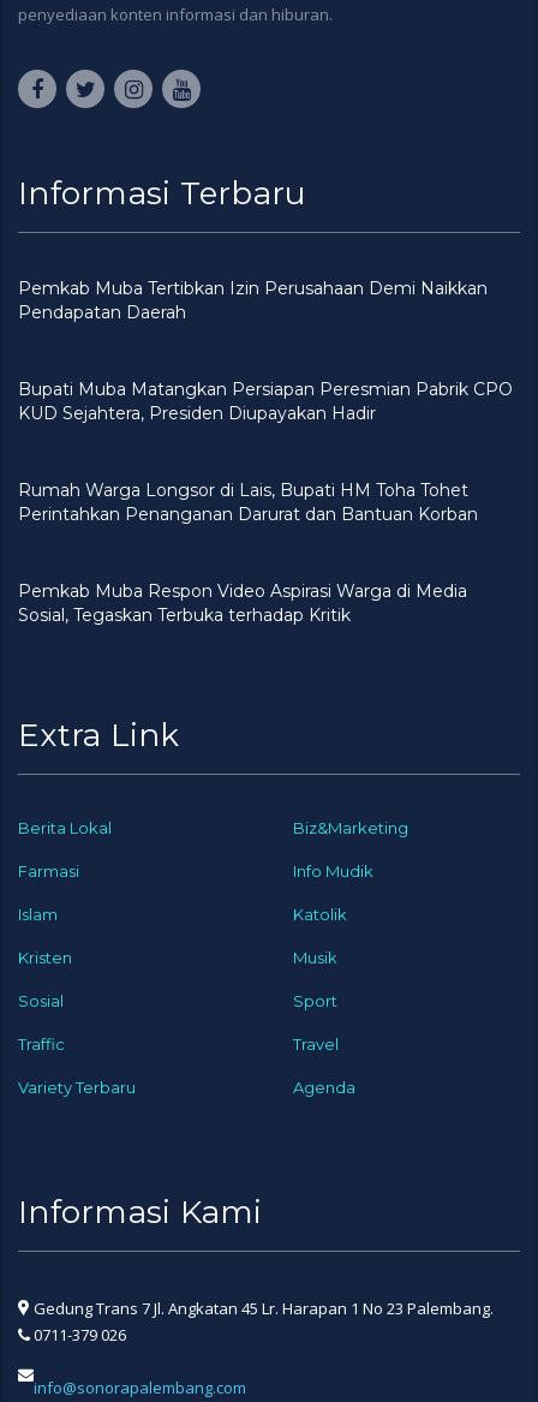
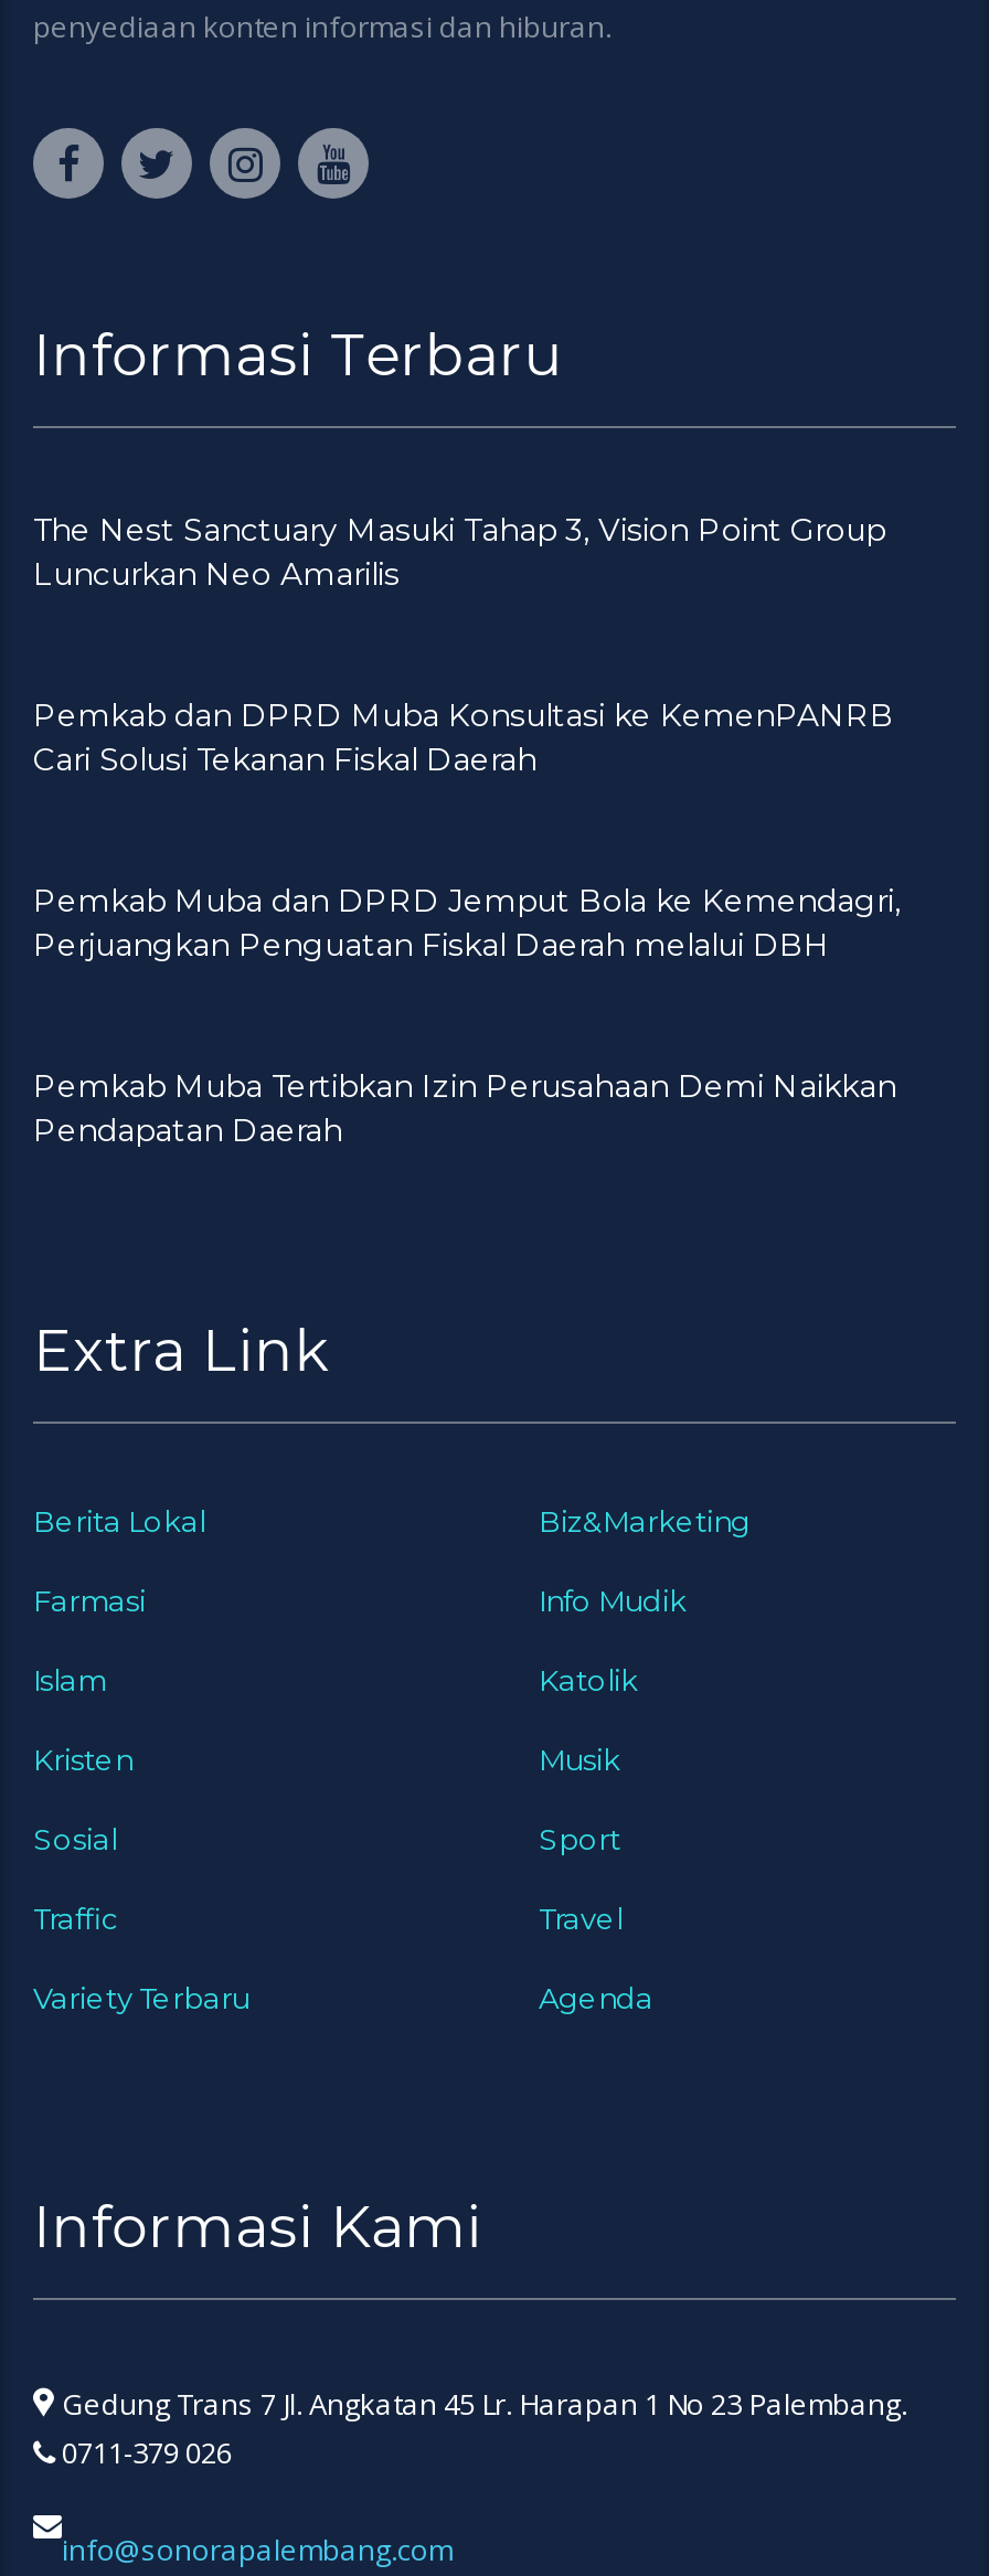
none -> [33,509,885,593] The Nest Sanctuary Masuki Tahap 3, Vision Point Group | Luncurkan Neo Amarilis
none -> [33,694,894,778] Pemkab dan DPRD Muba Konsultasi ke KemenPANRB | Cari Solusi Tekanan Fiskal Daerah
none -> [33,880,901,964] Pemkab Muba dan DPRD Jemput Bola ke Kemendagri, | Perjuangkan Penguatan Fiskal Daerah melalui DBH
moved [18,277,488,323] -> [33,1065,896,1149]: Pemkab Muba Tertibkan Izin Perusahaan Demi Naikkan | Pendapatan Daerah
[18,378,513,424] Bupati Muba Matangkan Persiapan Peresmian Pabrik CPO | KUD Sejahtera, Presiden Diupayakan Hadir -> none
[18,479,478,525] Rumah Warga Longsor di Lais, Bupati HM Toha Tohet | Perintahkan Penanganan Darurat dan Bantuan Korban -> none
[18,580,467,625] Pemkab Muba Respon Video Aspirasi Warga di Media | Sosial, Tegaskan Terbuka terhadap Kritik -> none

